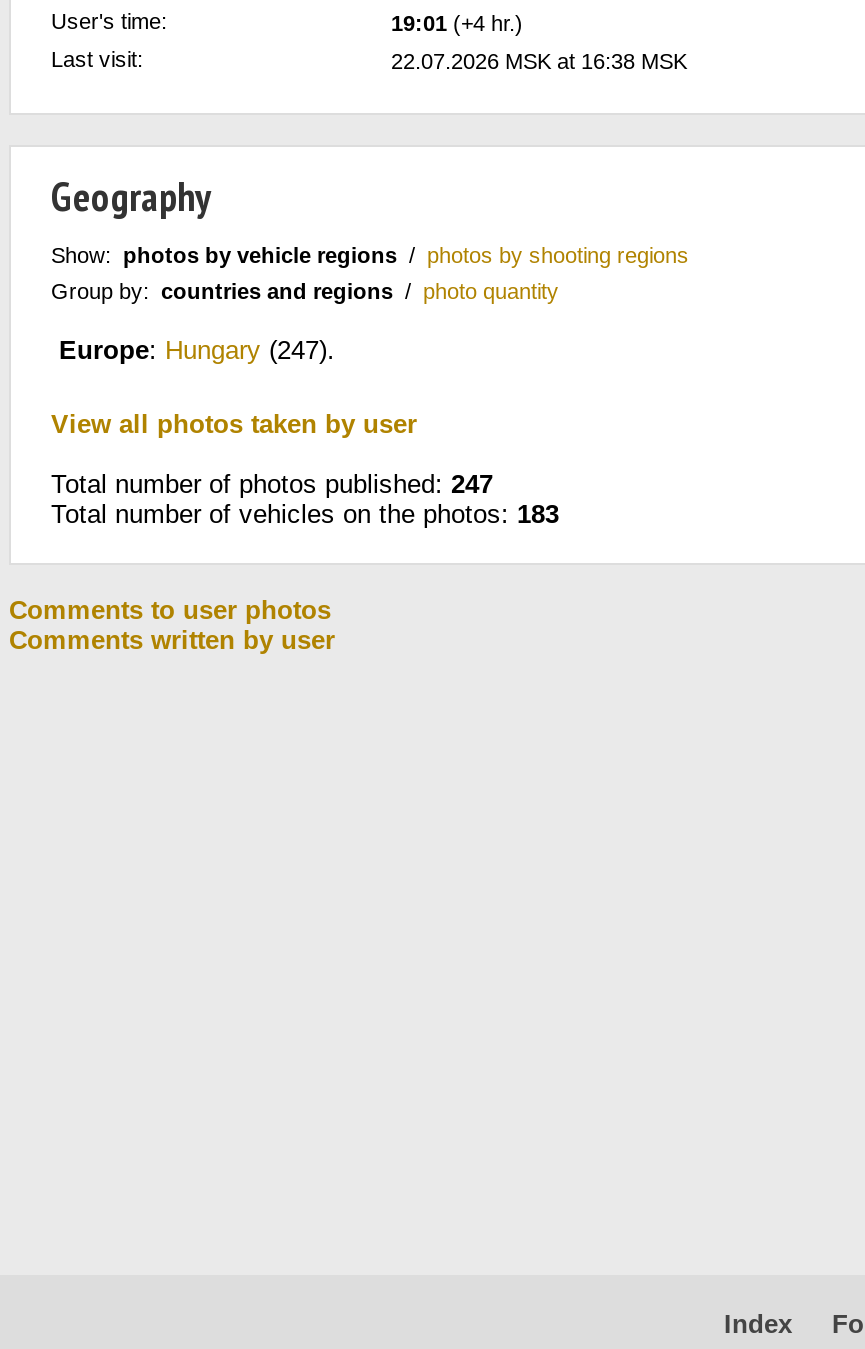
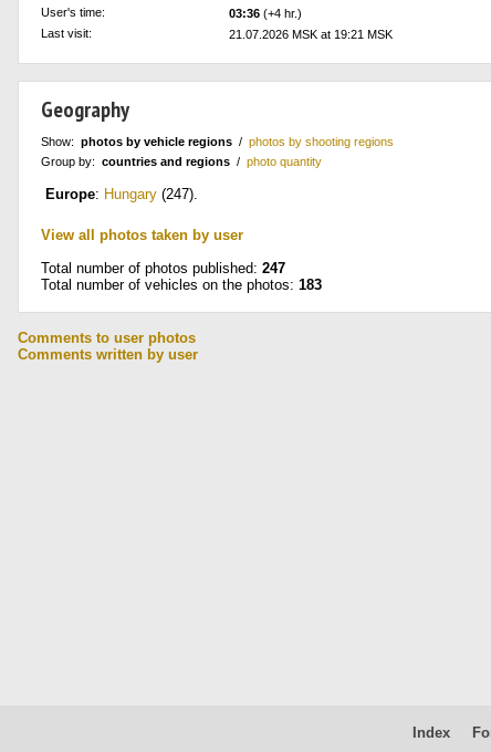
[391,11,523,35] 19:01 (+4 hr.) -> [229,7,302,20] 03:36 (+4 hr.)
[391,49,687,73] 22.07.2026 MSK at 16:38 MSK -> [229,28,393,41] 21.07.2026 MSK at 19:21 MSK

